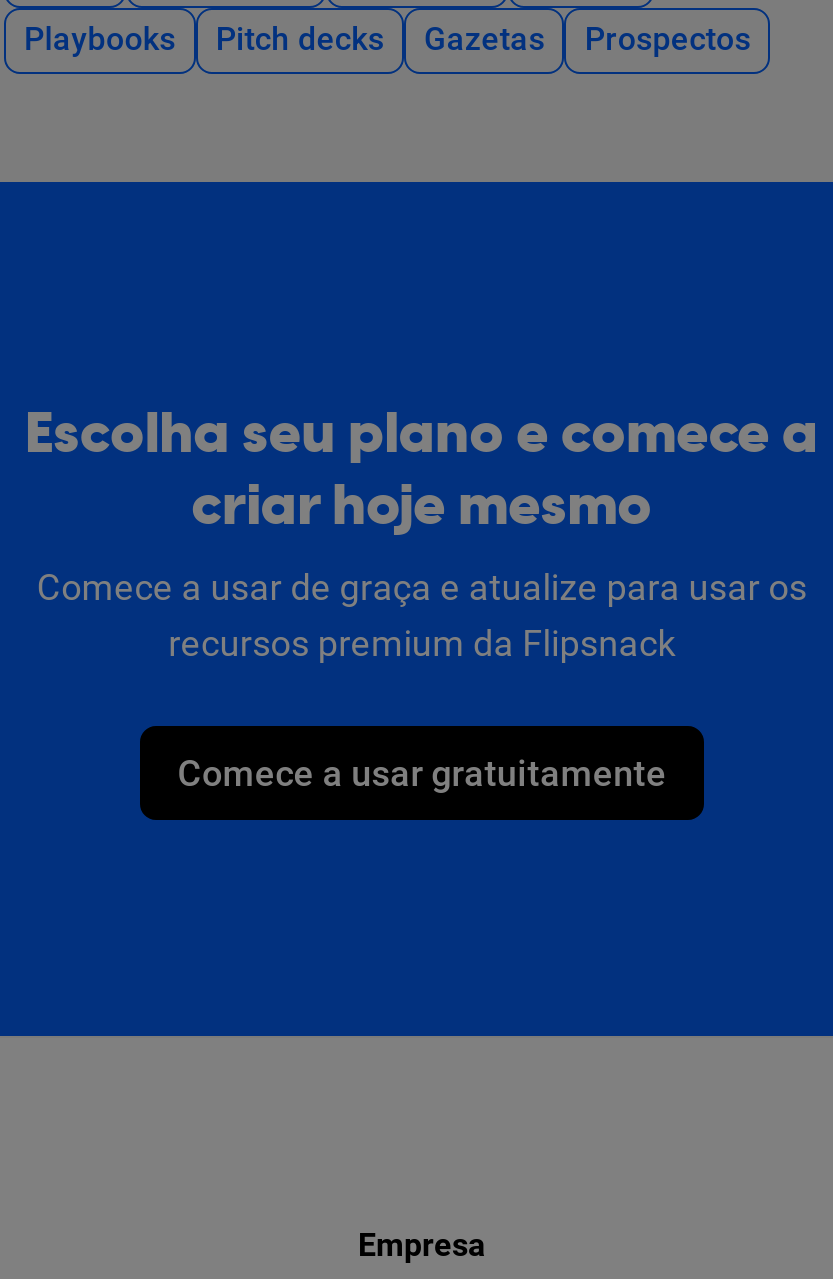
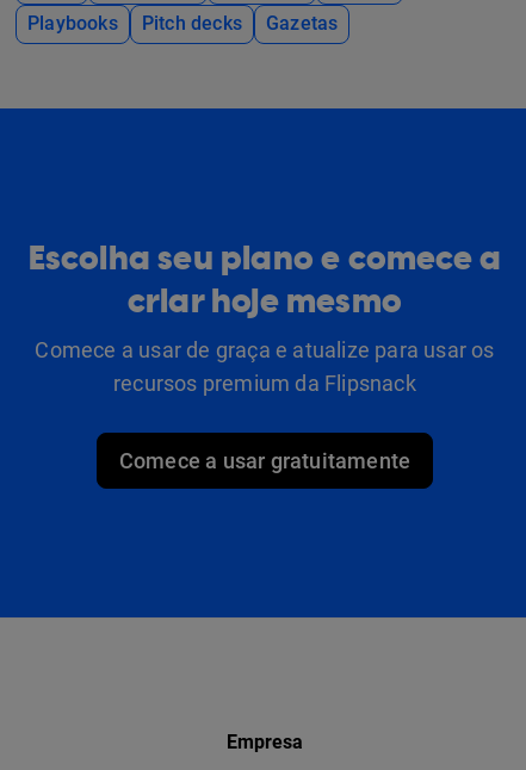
[585,21,751,59] Prospectos -> none

